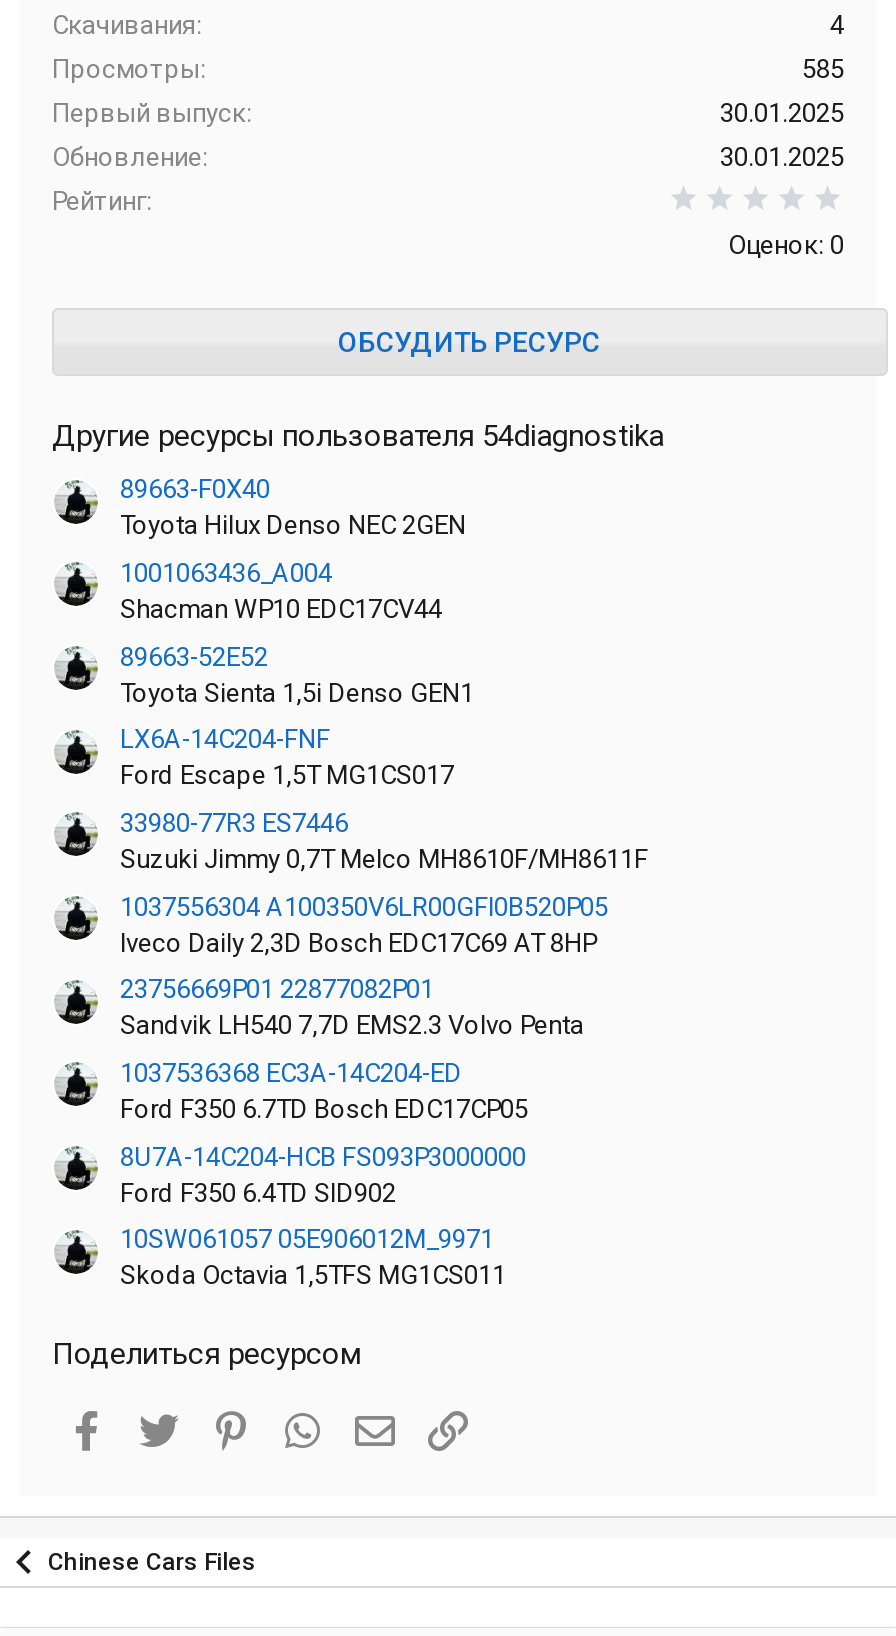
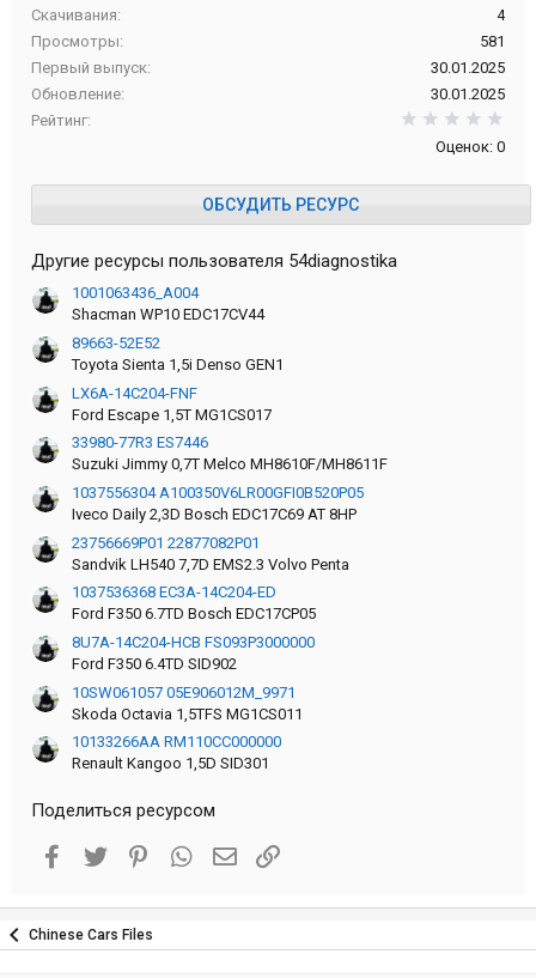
[802,53,844,83] 585 -> [480,32,505,50] 581
[120,475,466,541] 89663-F0X40 | Toyota Hilux Denso NEC 2GEN -> none
moved [120,558,648,1291] -> [72,284,388,723]: 1001063436_A004 | Shacman WP10 EDC17CV44 | 89663-52E52 | ... | 10SW061057 05E906012M_9971 | Skoda Octavia 1,5TFS MG1CS011
none -> [72,733,281,773] 10133266AA RM110CC000000 | Renault Kangoo 1,5D SID301

